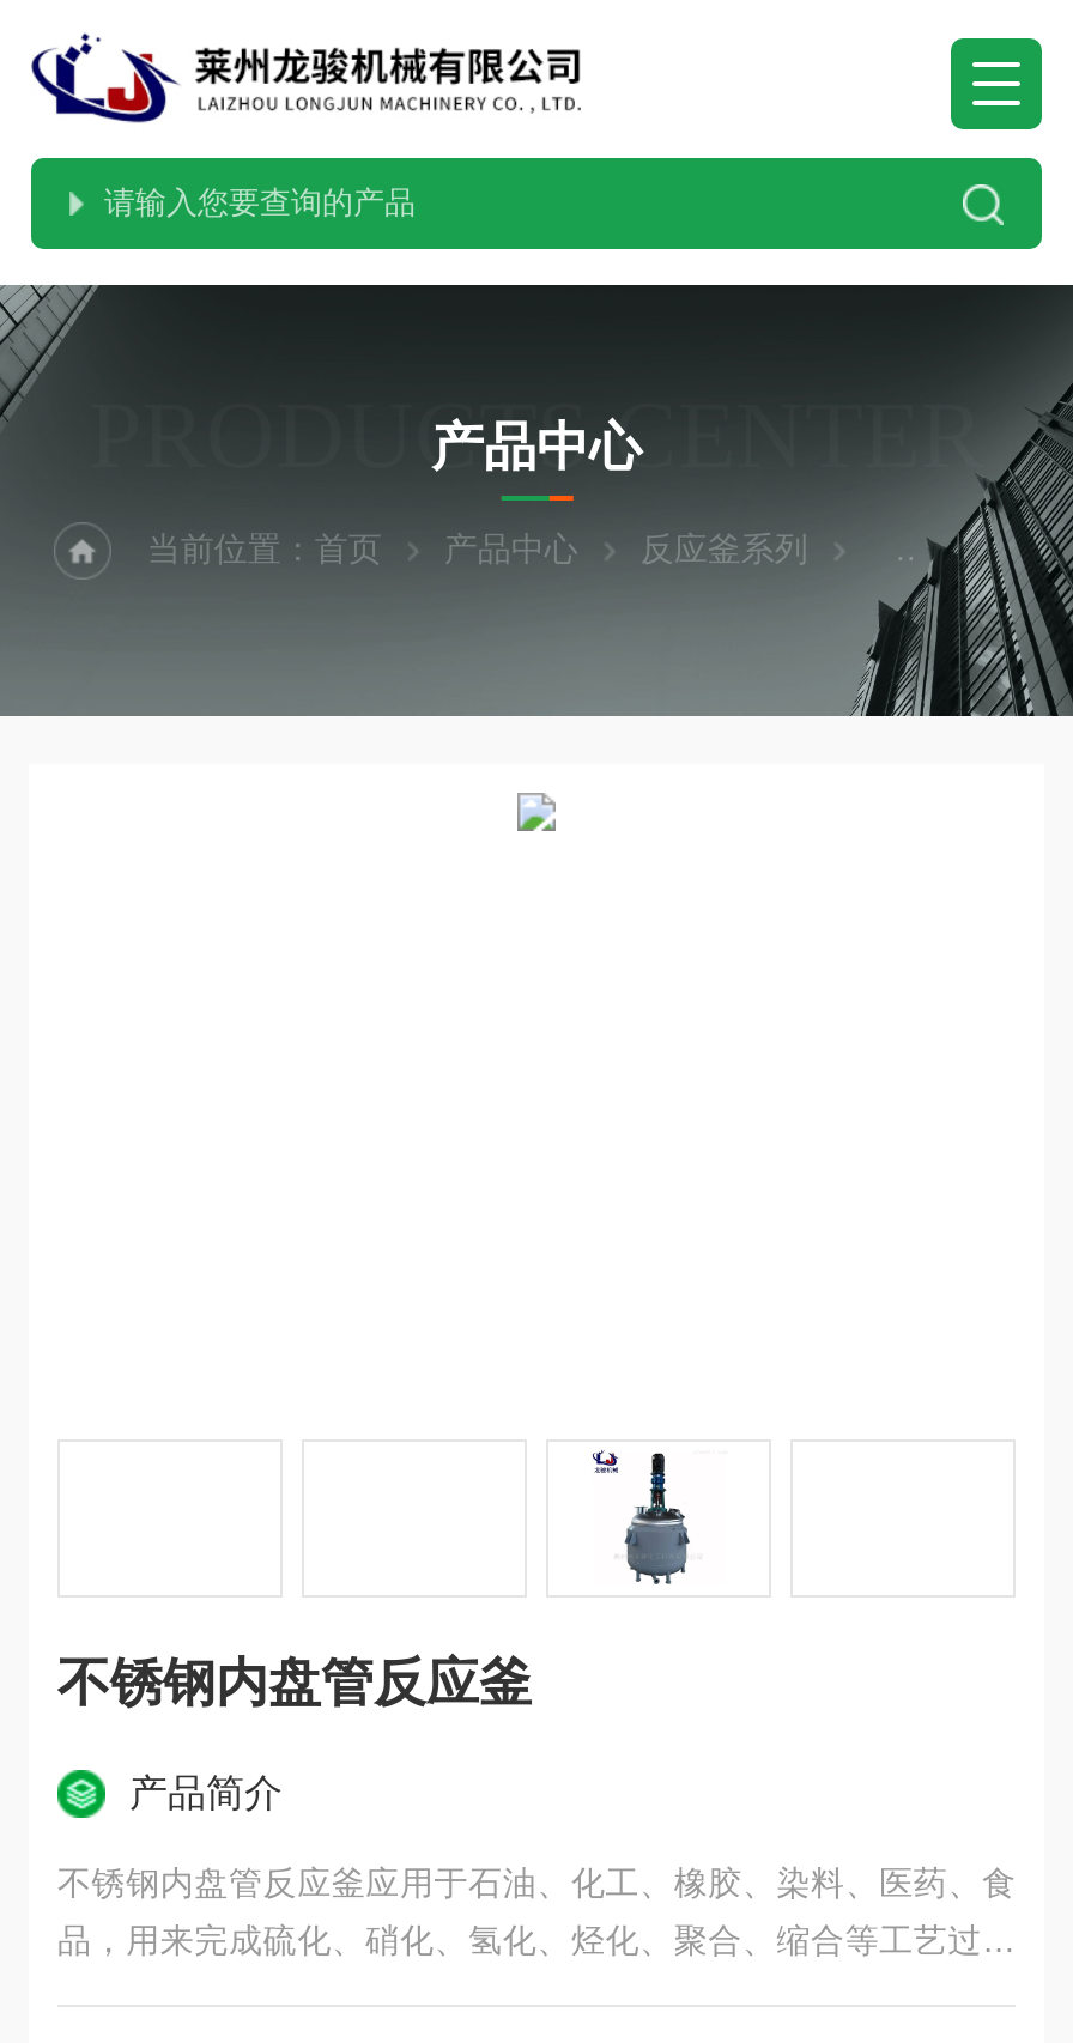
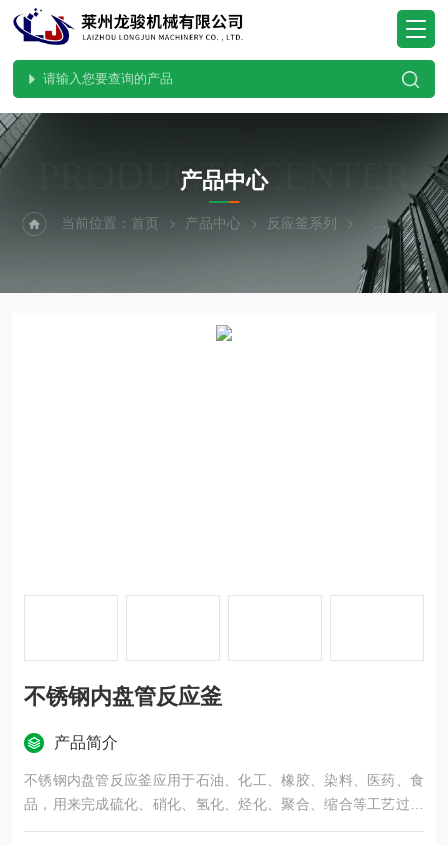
[592,1449,692,1586] [image] -> none

